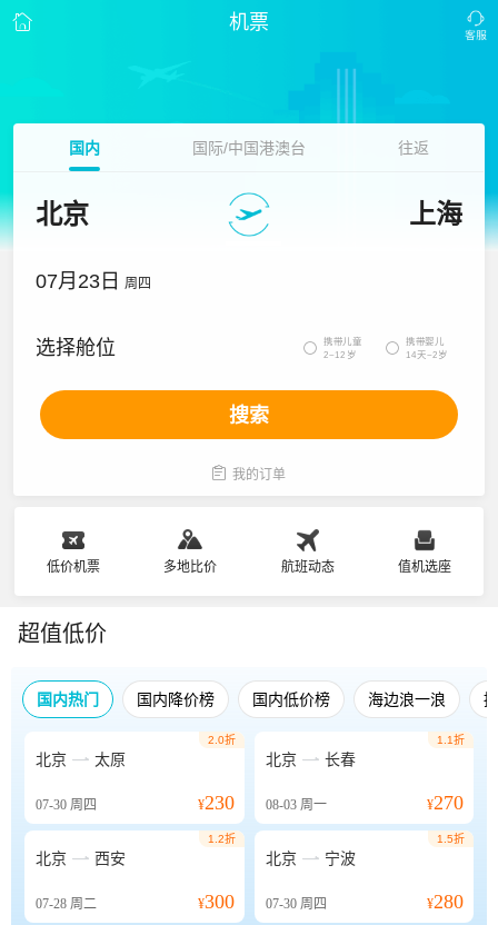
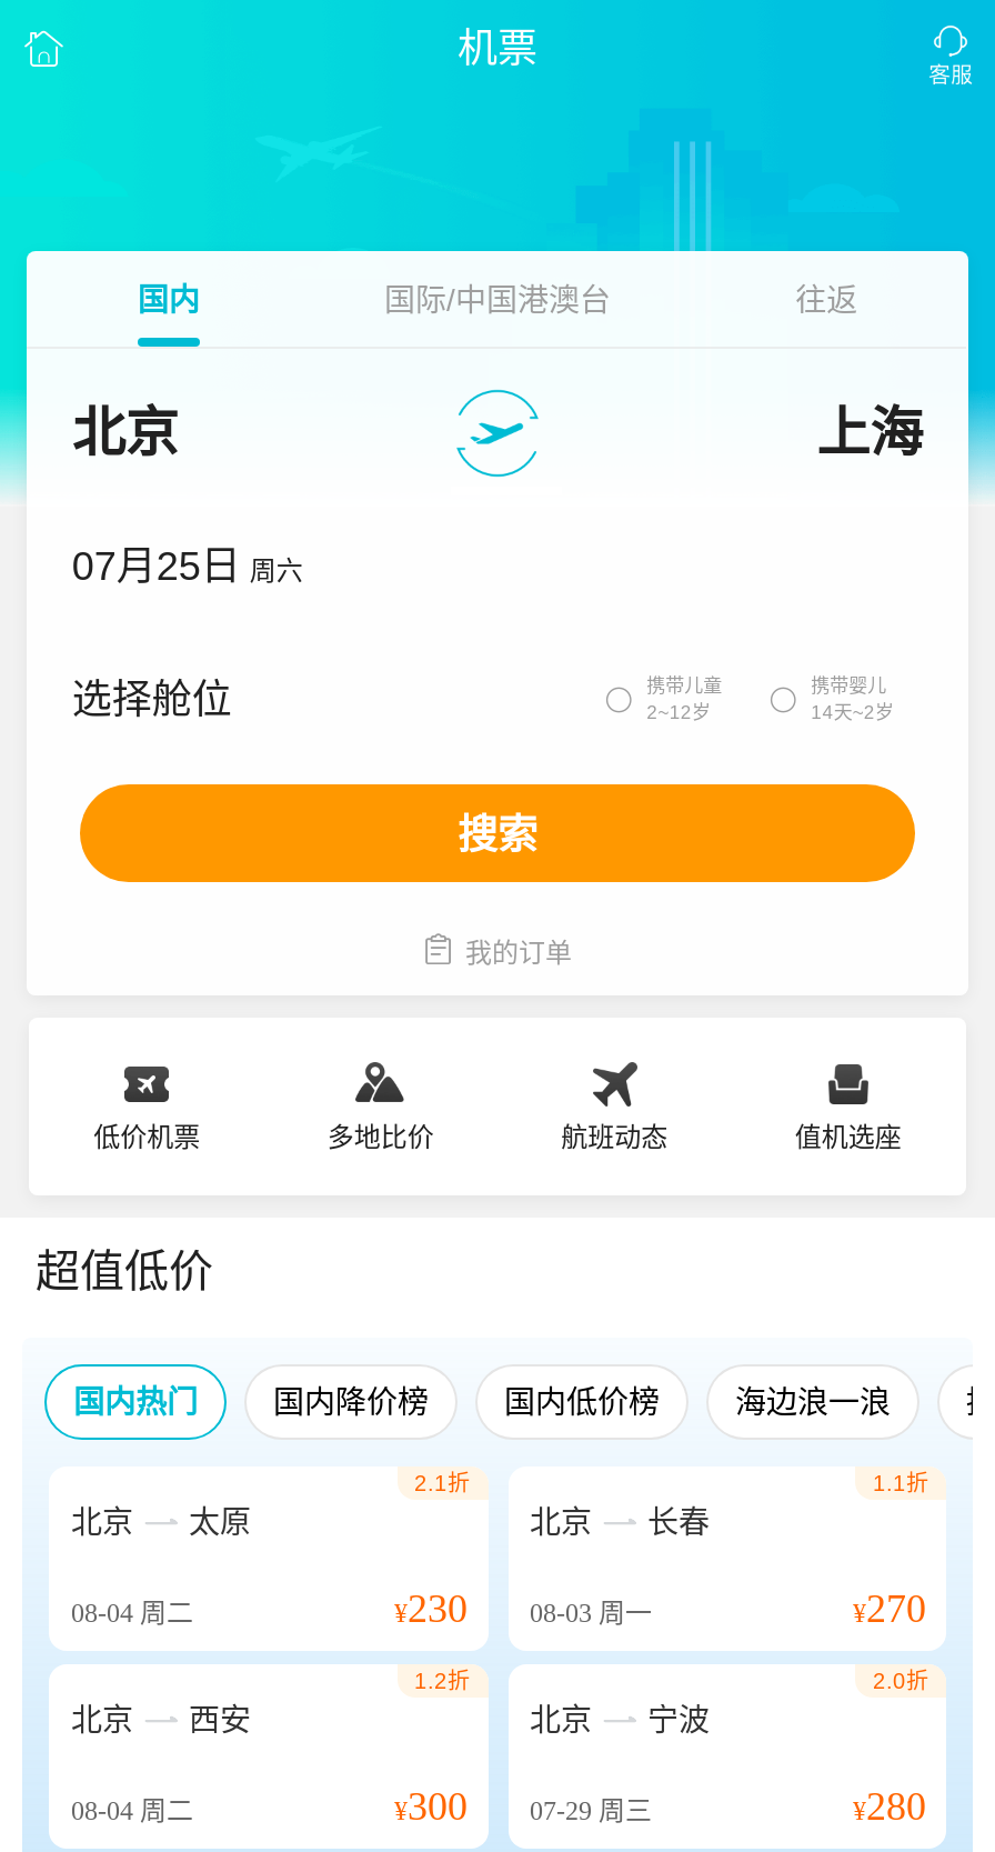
[36,270,152,292] 07月23日 周四 -> [72,544,303,589] 07月25日 周六
[207,734,235,746] 2.0折 -> [414,1471,470,1495] 2.1折
[36,797,97,813] 07-30周四 -> [71,1598,193,1629] 08-04周二
[437,833,465,845] 1.5折 -> [873,1669,928,1693] 2.0折
[36,896,97,912] 07-28周二 -> [71,1795,193,1826] 08-04周二
[197,891,326,913] ¥300 07-30周四 -> [394,1784,652,1829] ¥300 07-29周三

